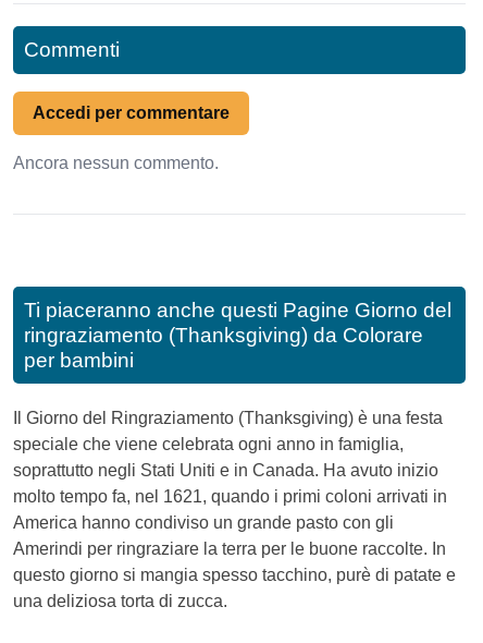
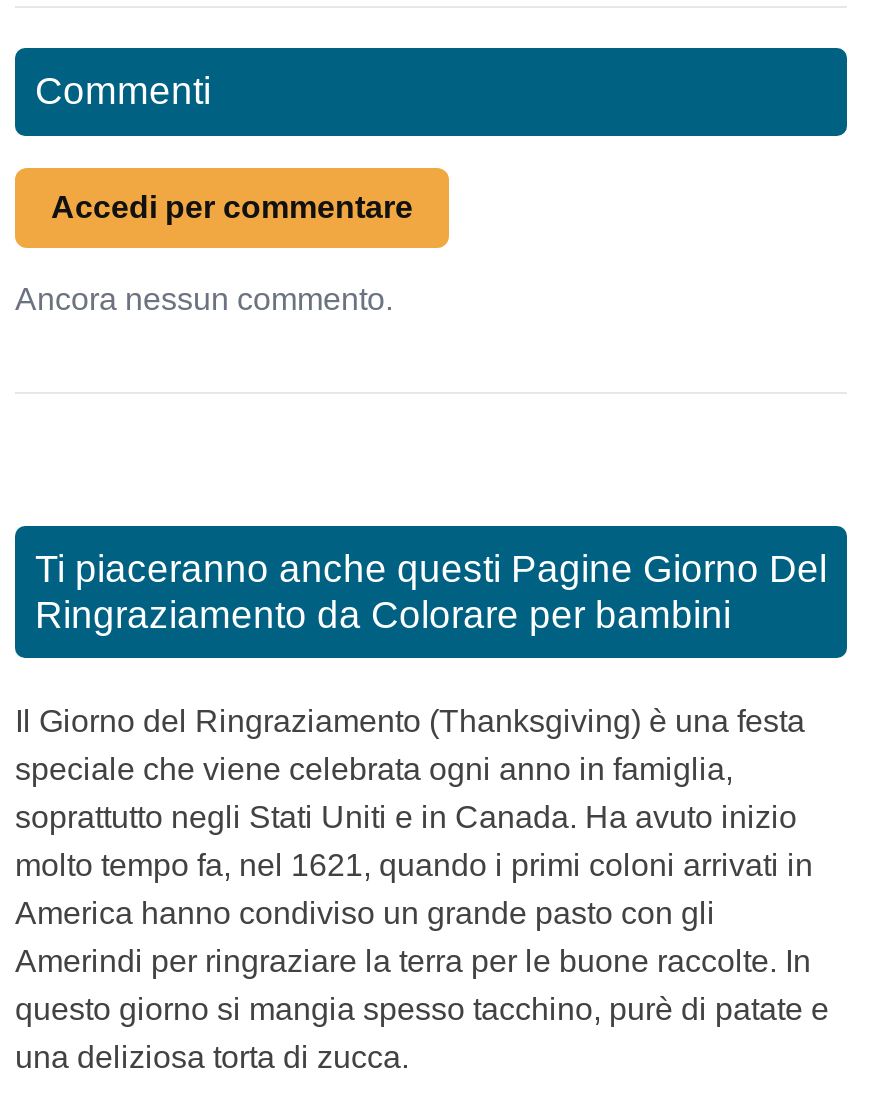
[24,298,451,371] Ti piaceranno anche questi Pagine Giorno del | ringraziamento (Thanksgiving) da Colorare | per bambini -> [35,548,827,636] Ti piaceranno anche questi Pagine Giorno Del | Ringraziamento da Colorare per bambini

